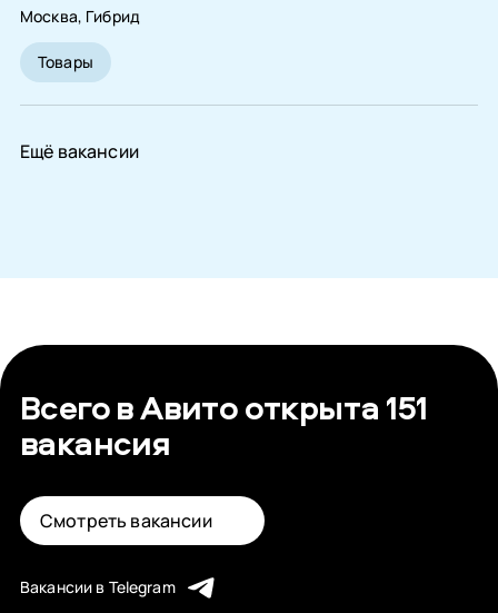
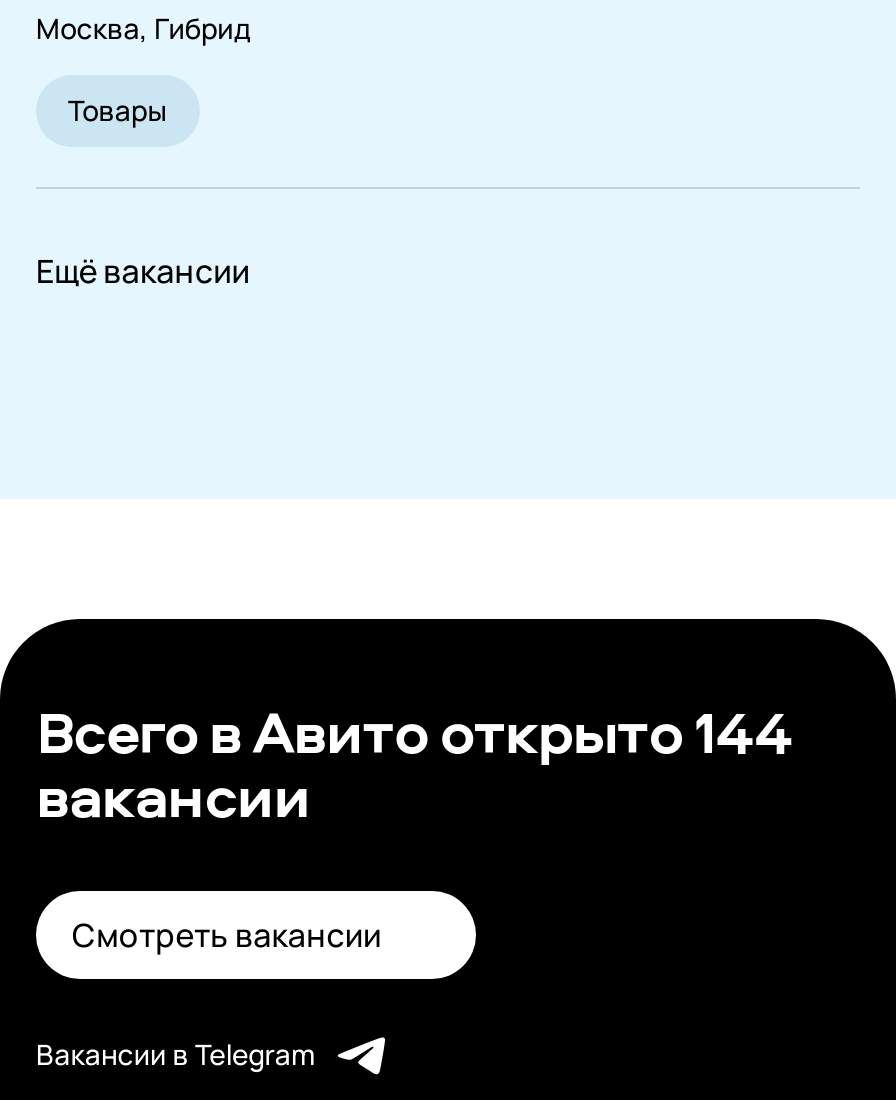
[20,384,428,465] Всего в Авито открыта 151 | вакансия -> [36,689,792,835] Всего в Авито открыто 144 | вакансии

